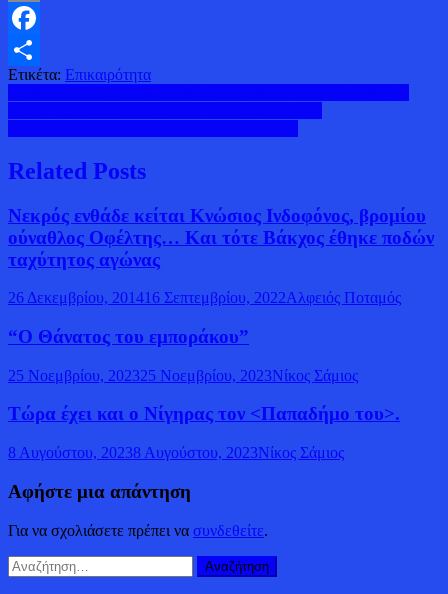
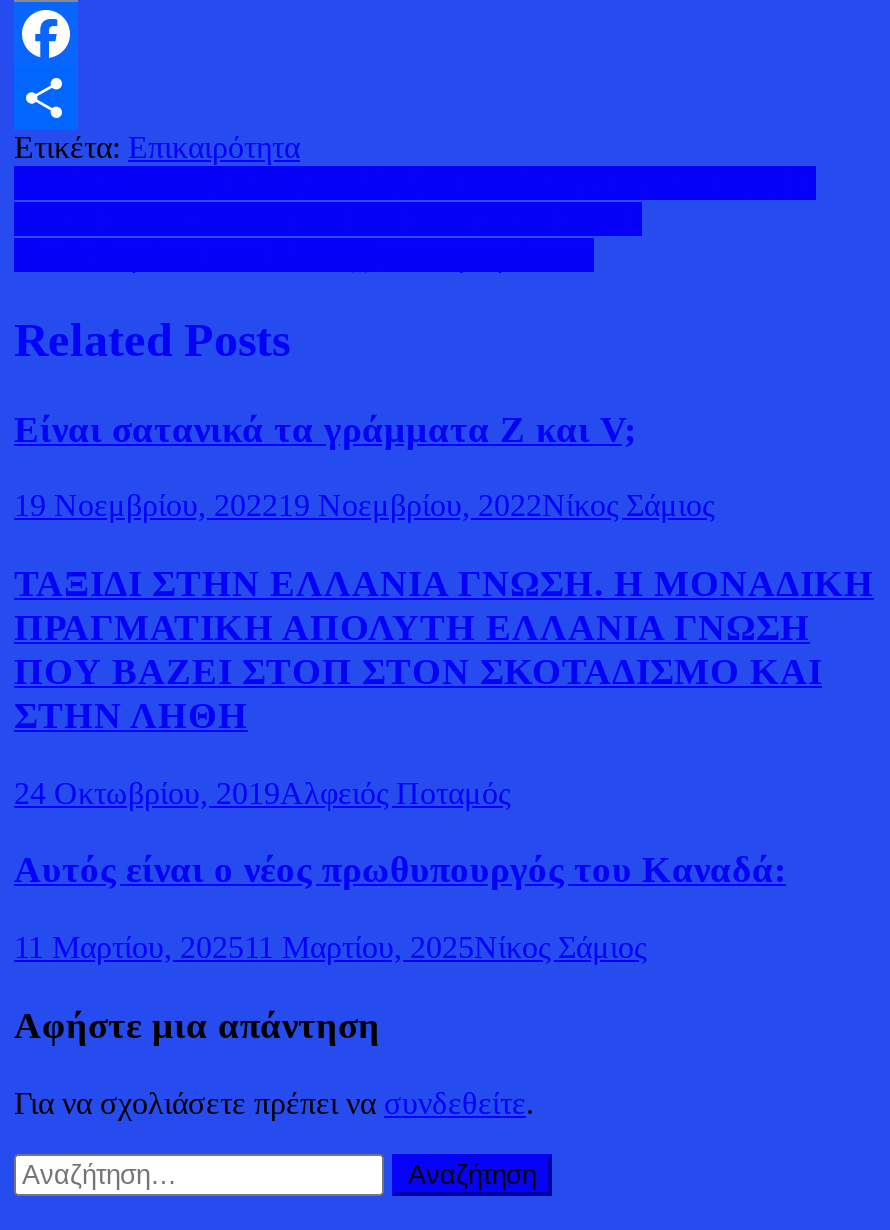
[8,204,434,269] Νεκρός ενθάδε κείται Κνώσιος Ινδοφόνος, βρομίου | ούναθλος Οφέλτης… Και τότε Βάκχος έθηκε ποδών | ταχύτητος αγώνας -> [14,407,636,449] Είναι σατανικά τα γράμματα Z και V;
[8,289,401,306] 26 Δεκεμβρίου, 201416 Σεπτεμβρίου, 2022Αλφειός Ποταμός -> [14,488,714,522] 19 Νοεμβρίου, 202219 Νοεμβρίου, 2022Νίκος Σάμιος
[8,326,249,347] “Ο Θάνατος του εμποράκου” -> [14,562,874,736] ΤΑΞΙΔΙ ΣΤΗΝ ΕΛΛΑΝΙΑ ΓΝΩΣΗ. Η ΜΟΝΑΔΙΚΗ | ΠΡΑΓΜΑΤΙΚΗ ΑΠΟΛΥΤΗ ΕΛΛΑΝΙΑ ΓΝΩΣΗ | ΠΟΥ ΒΑΖΕΙ ΣΤΟΠ ΣΤΟΝ ΣΚΟΤΑΔΙΣΜΟ ΚΑΙ | ΣΤΗΝ ΛΗΘΗ
[8,367,358,384] 25 Νοεμβρίου, 202325 Νοεμβρίου, 2023Νίκος Σάμιος -> [14,775,510,809] 24 Οκτωβρίου, 2019Αλφειός Ποταμός
[8,403,400,424] Τώρα έχει και ο Νίγηρας τον <Παπαδήμο του>. -> [14,849,786,891] Αυτός είναι ο νέος πρωθυπουργός του Καναδά:
[8,444,344,461] 8 Αυγούστου, 20238 Αυγούστου, 2023Νίκος Σάμιος -> [14,930,646,964] 11 Μαρτίου, 202511 Μαρτίου, 2025Νίκος Σάμιος

